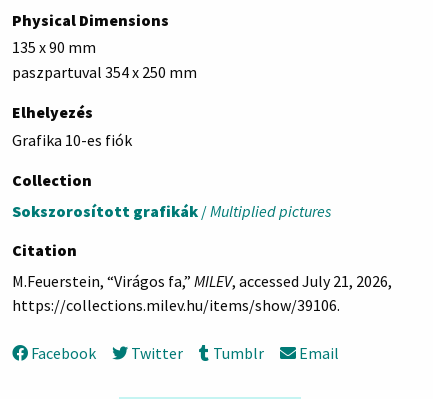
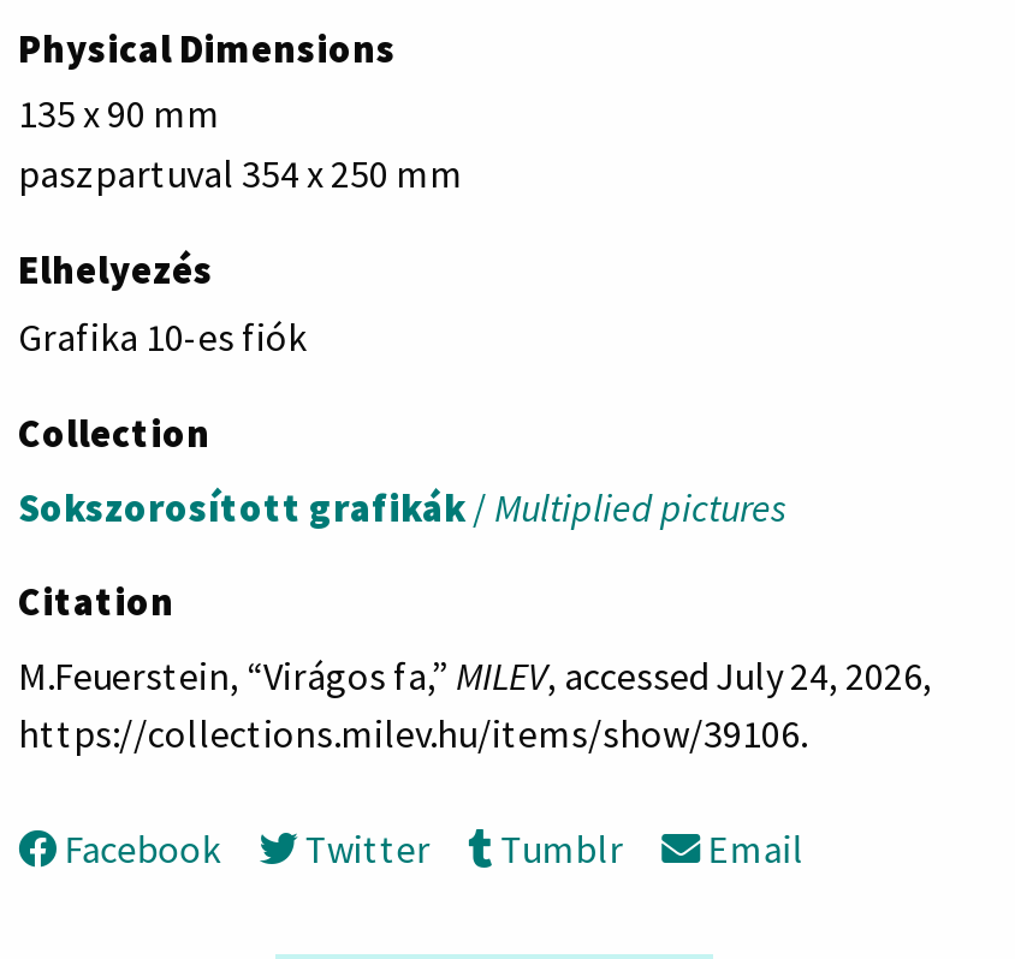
[12,271,392,291] M.Feuerstein, “Virágos fa,” MILEV, accessed July 21, 2026, -> [18,652,932,700] M.Feuerstein, “Virágos fa,” MILEV, accessed July 24, 2026,

